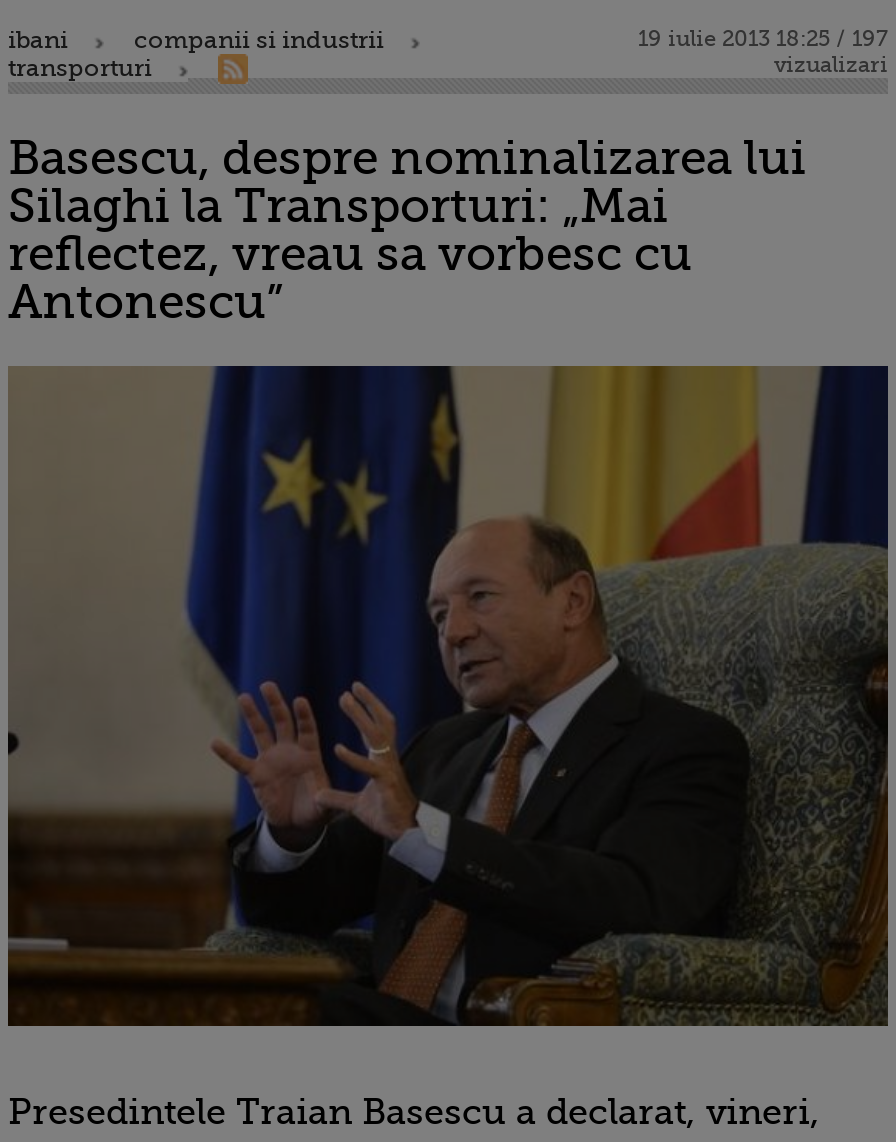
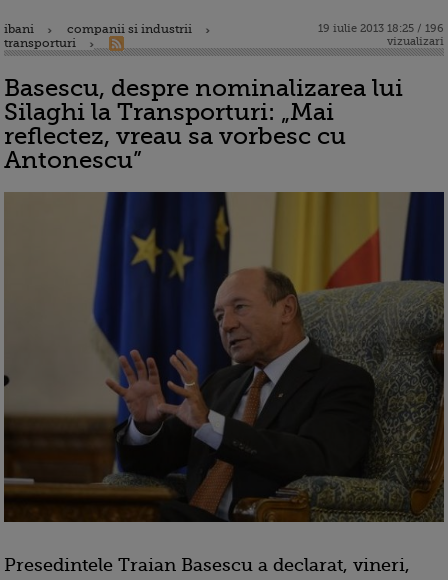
[638,26,888,52] 19 iulie 2013 18:25 / 197 -> [318,22,444,35] 19 iulie 2013 18:25 / 196

